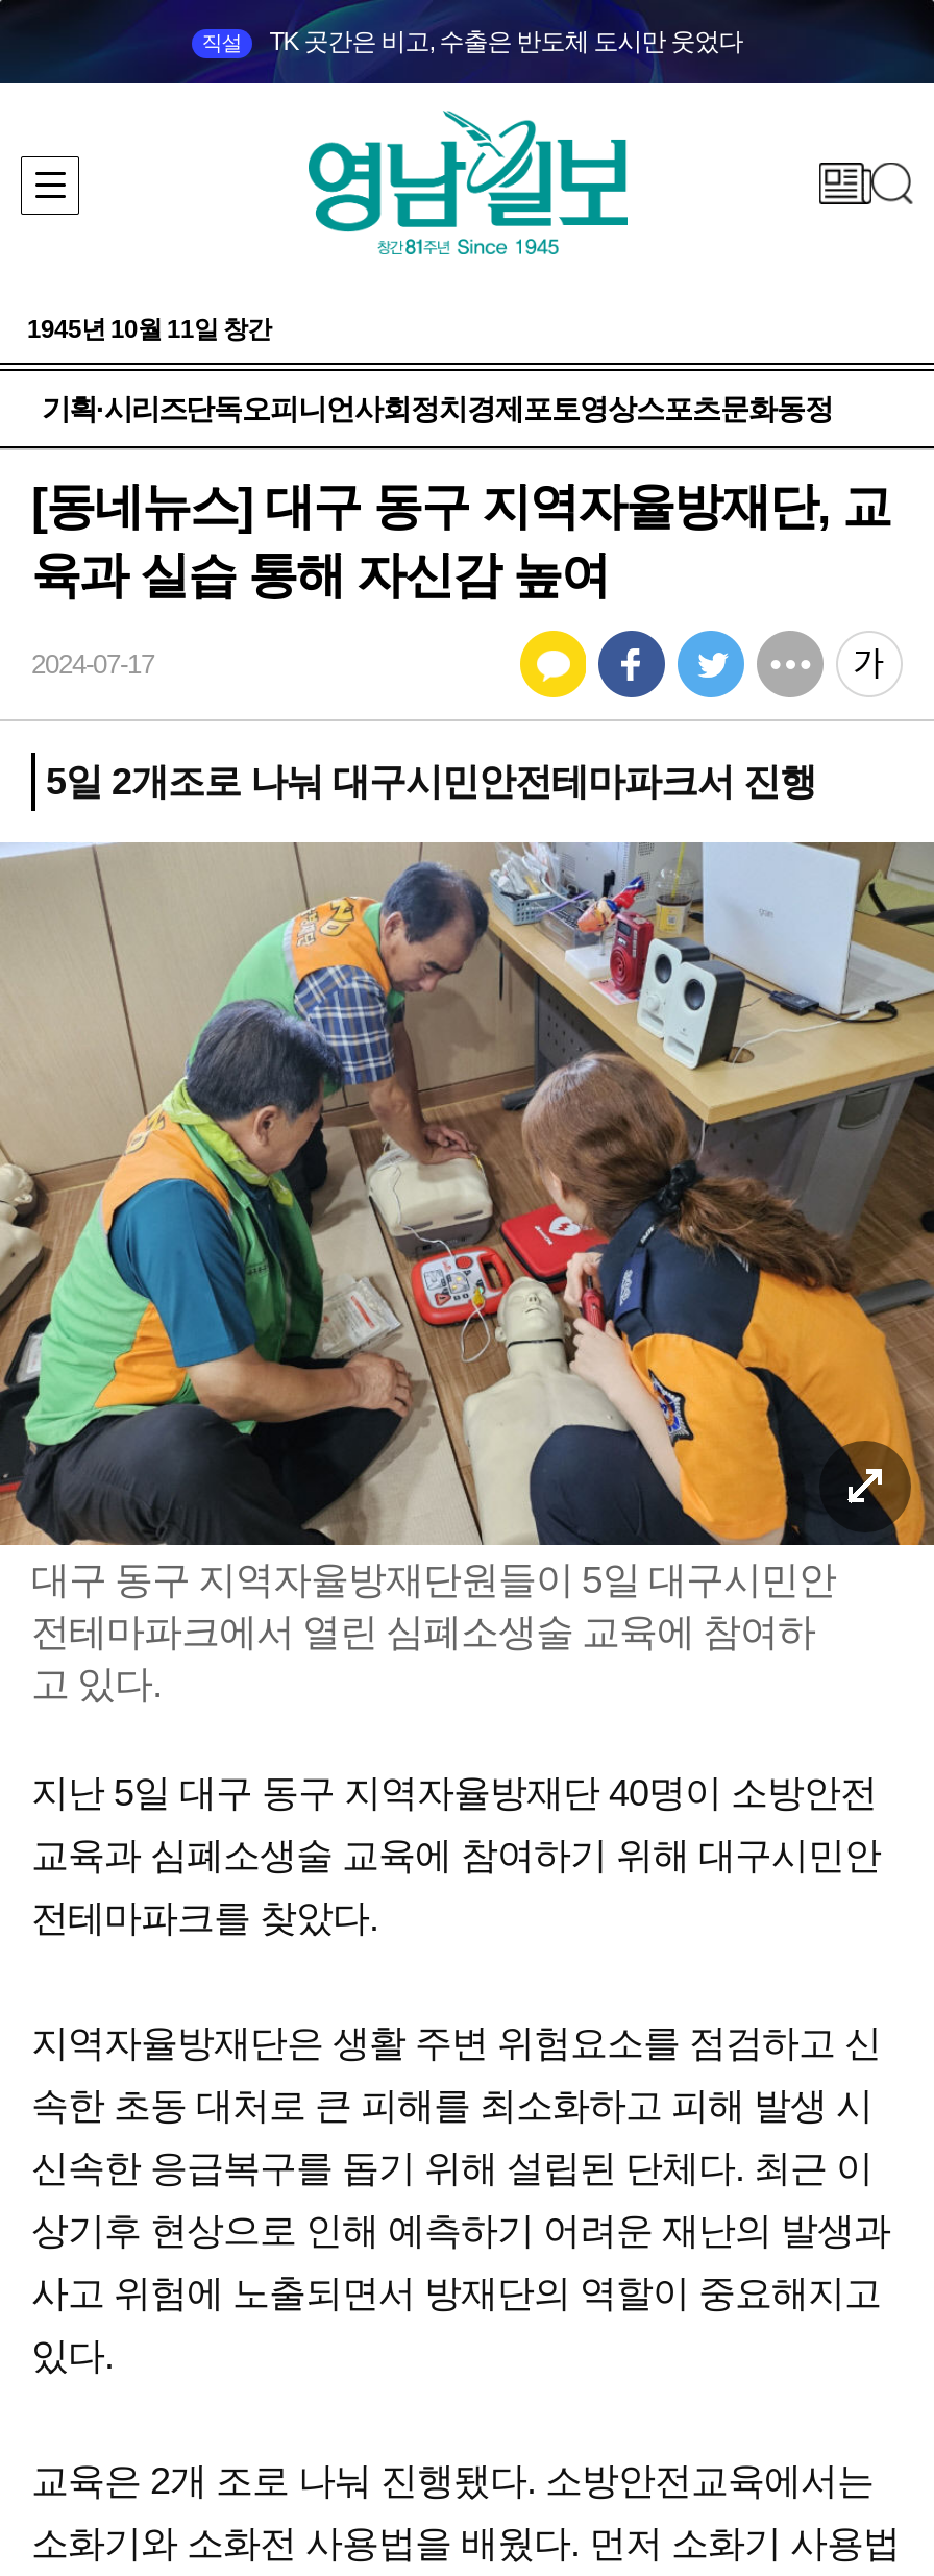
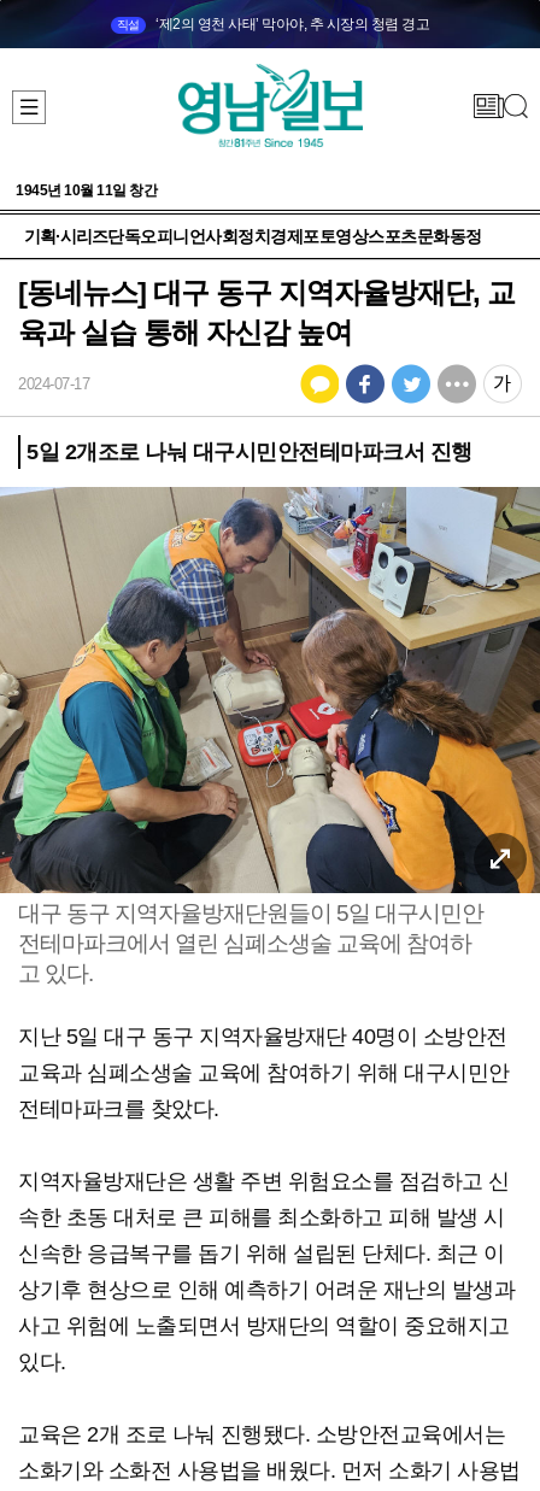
[269,27,743,56] TK 곳간은 비고, 수출은 반도체 도시만 웃었다 -> [156,16,429,33] ‘제2의 영천 사태’ 막아야, 추 시장의 청렴 경고

